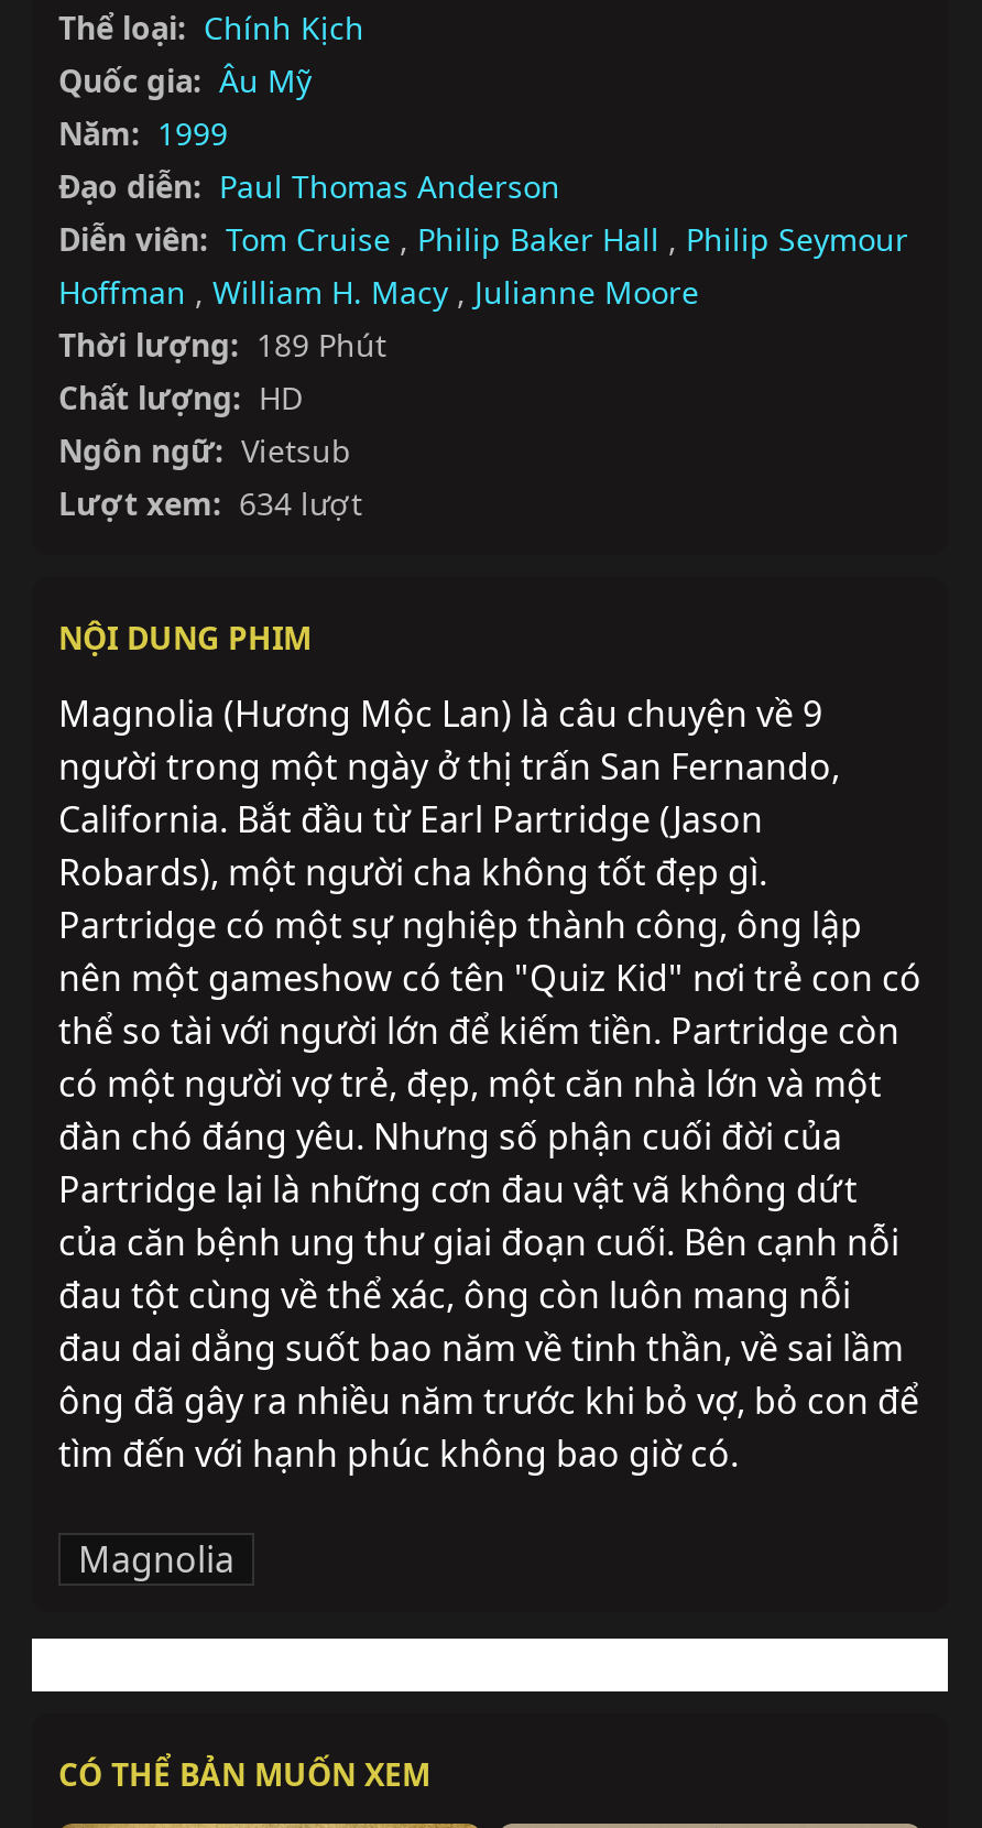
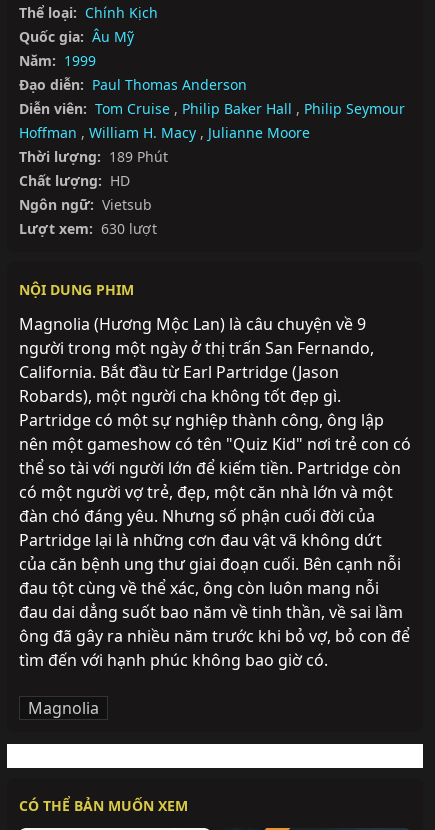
[58,482,362,524] Lượt xem: 634 lượt -> [19,219,157,238] Lượt xem: 630 lượt

